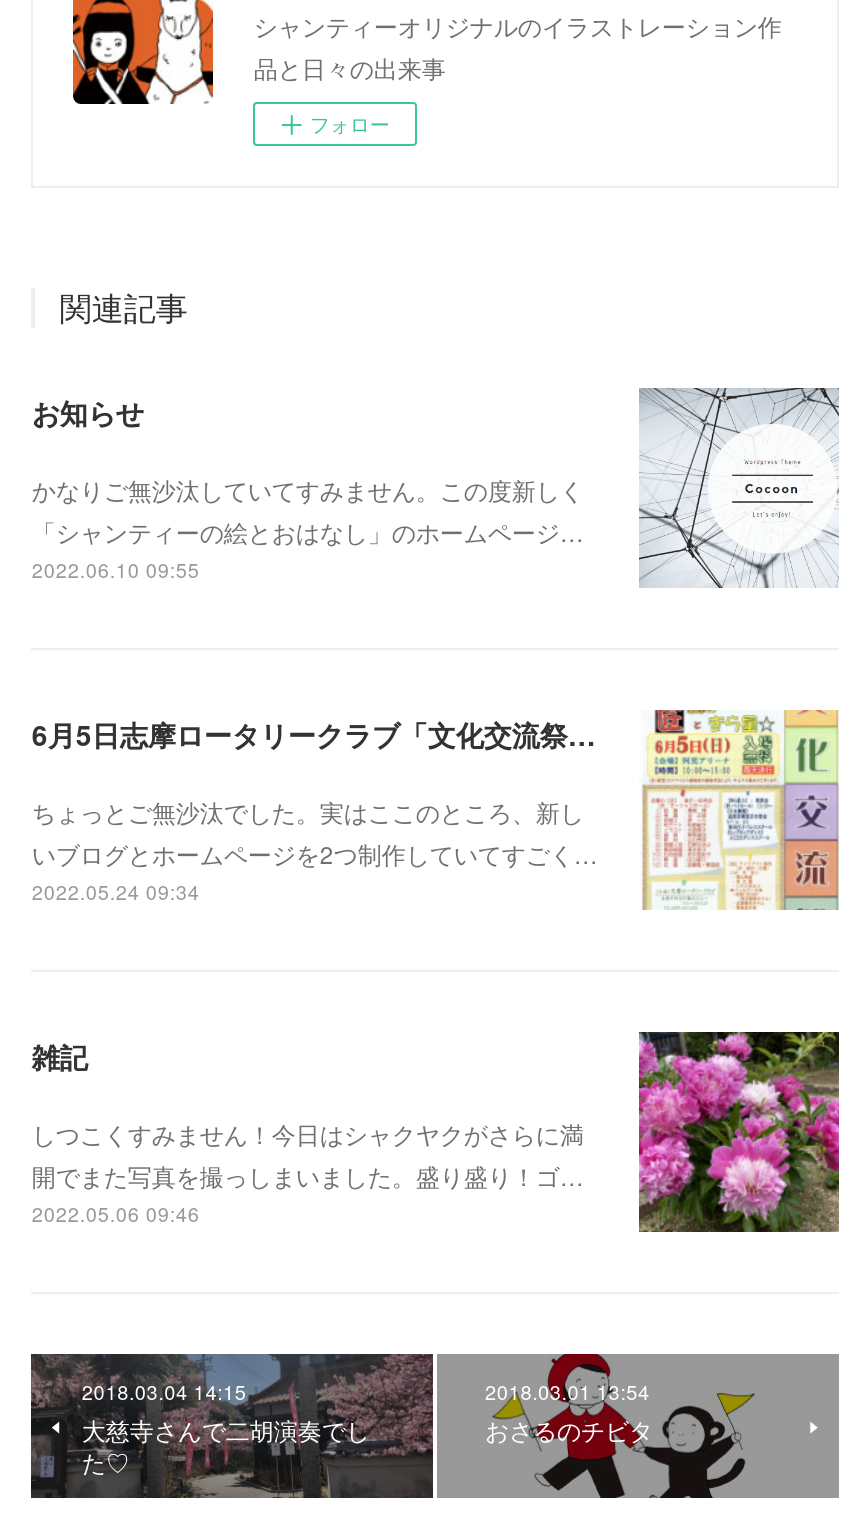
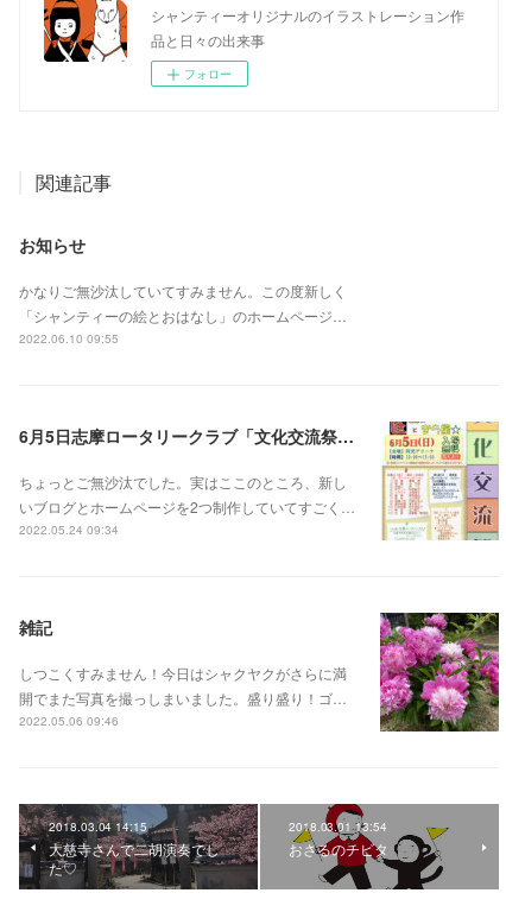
[639,386,841,590] [image] -> none

